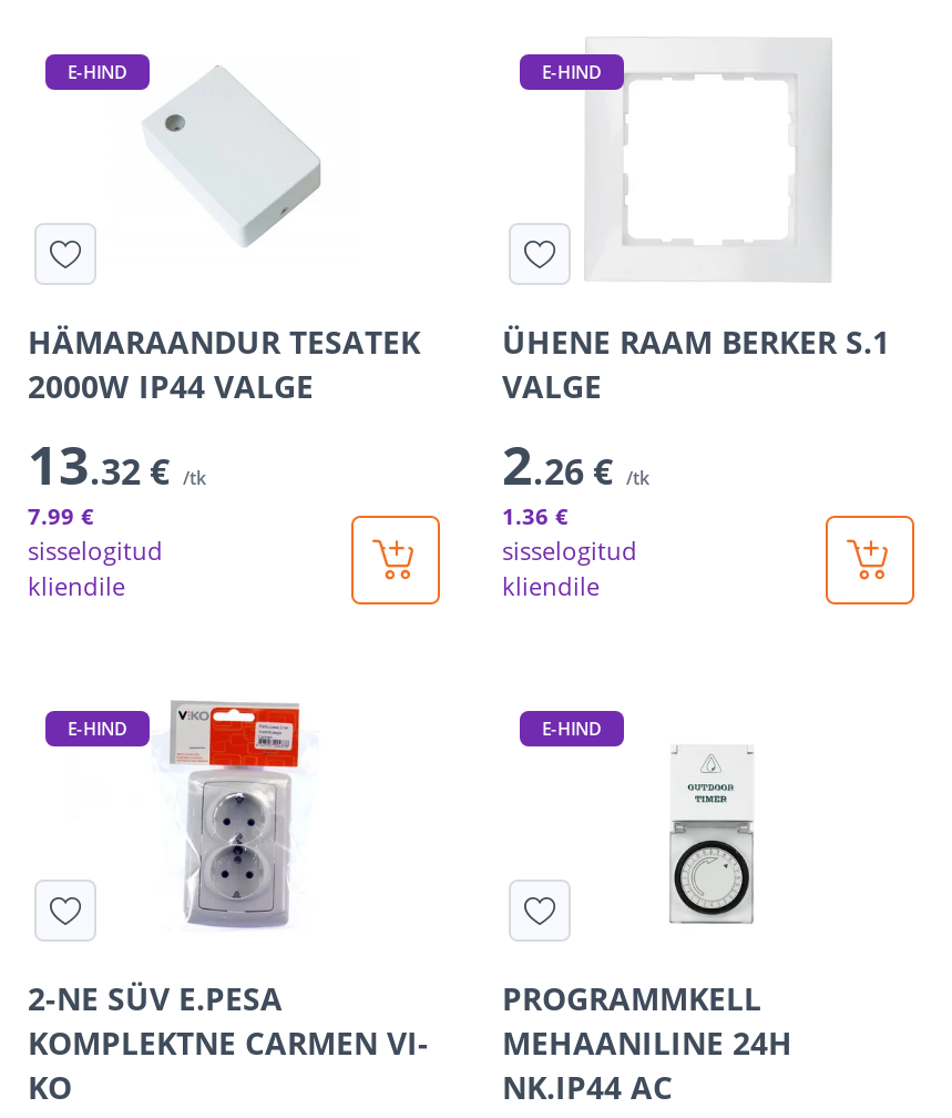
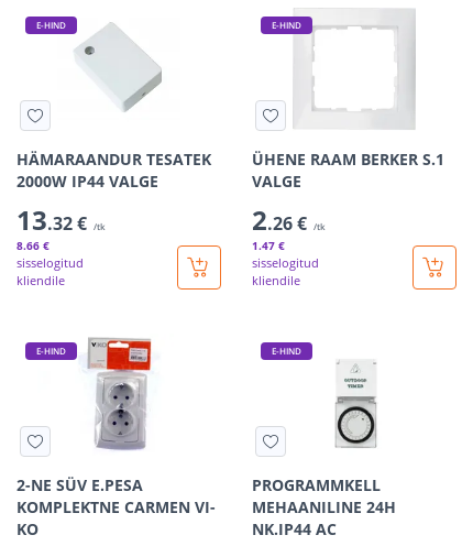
[28,500,94,531] 7.99 € -> [16,238,50,253] 8.66 €
[502,500,569,531] 1.36 € -> [252,238,285,253] 1.47 €

